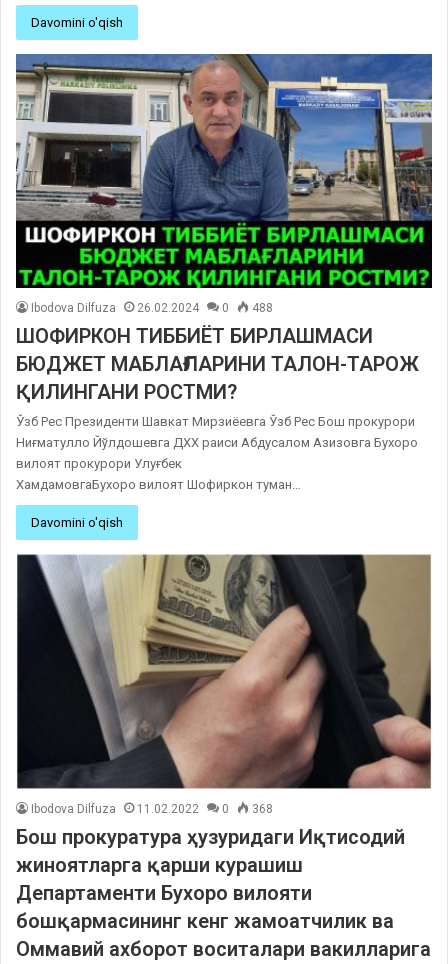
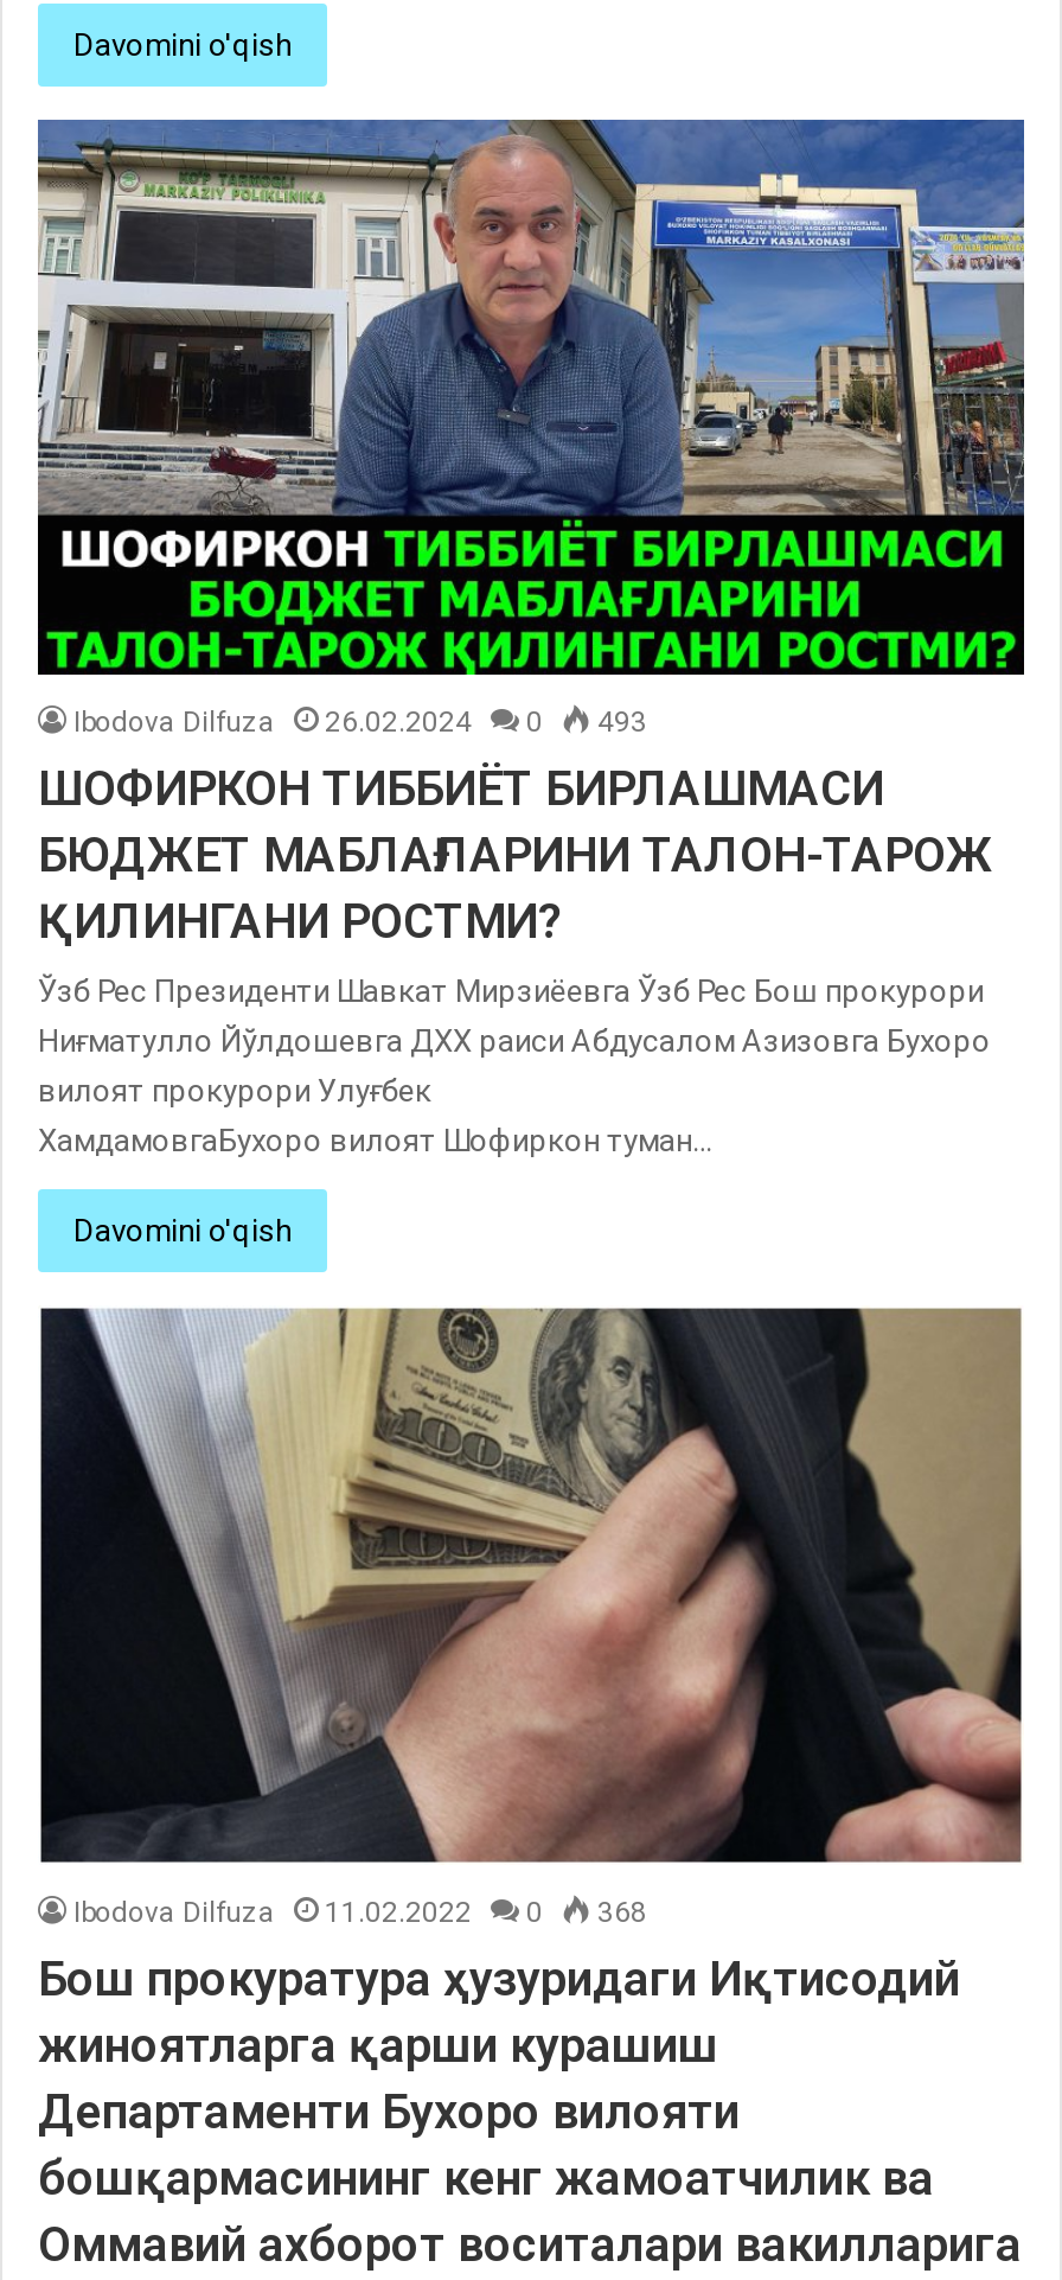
[31,301,273,315] Ibodova Dilfuza 26.02.2024 0 488 -> [73,706,647,739] Ibodova Dilfuza 26.02.2024 0 493

